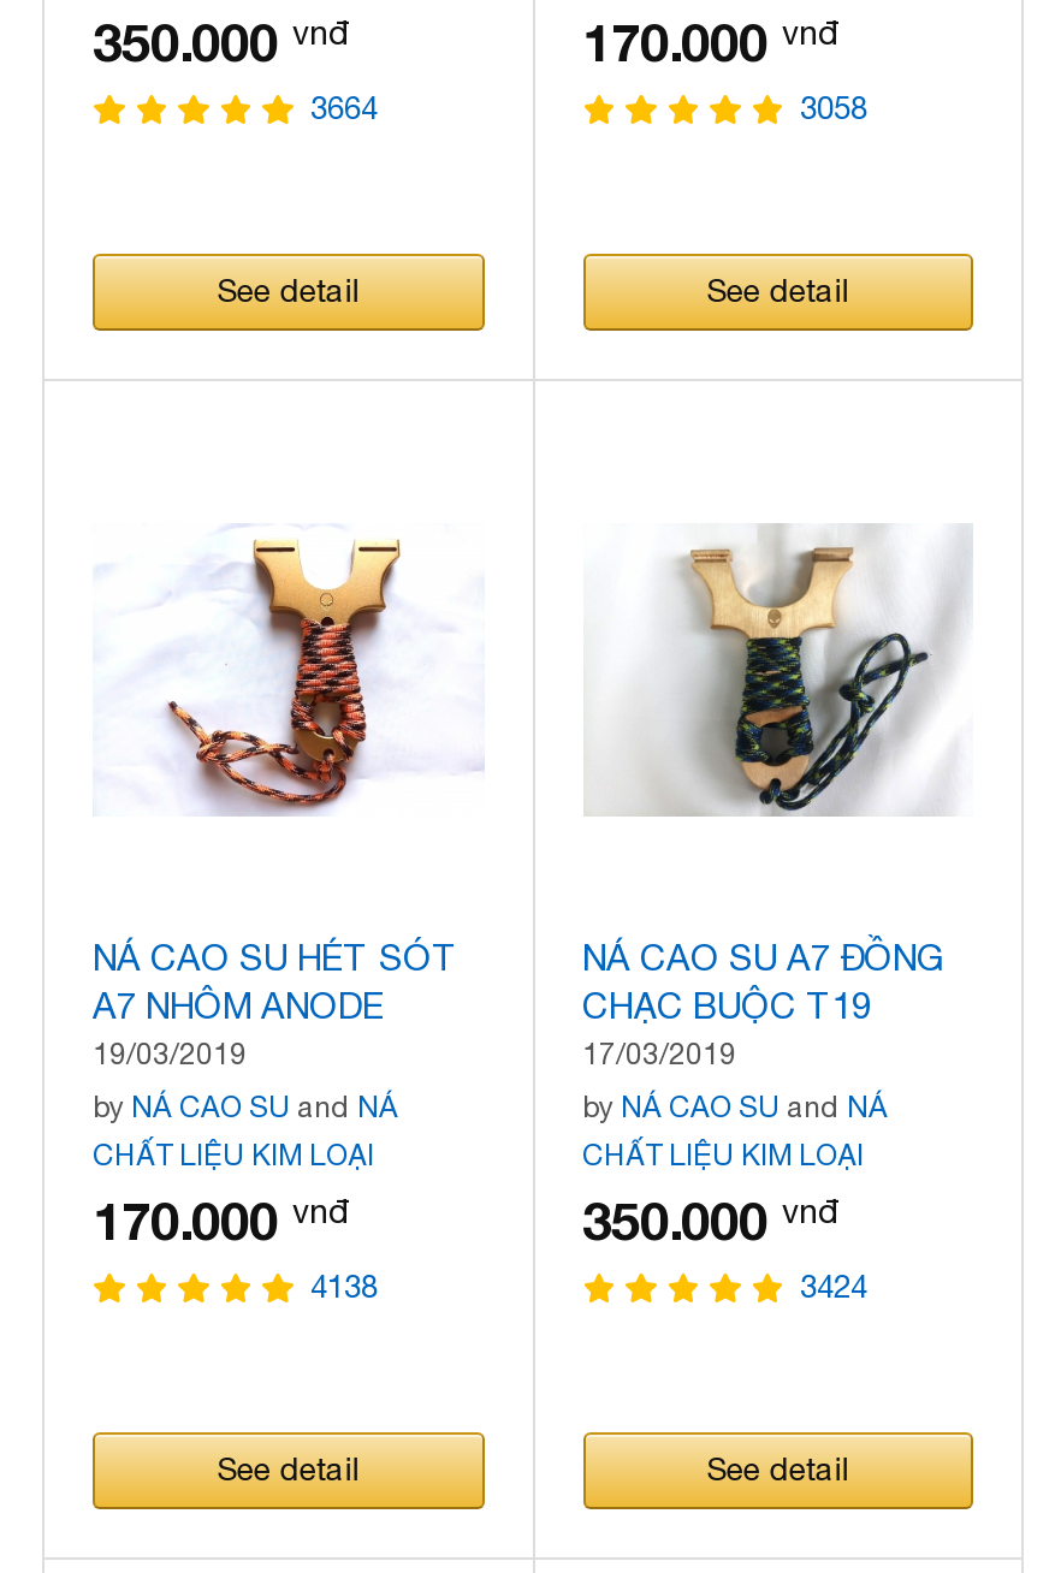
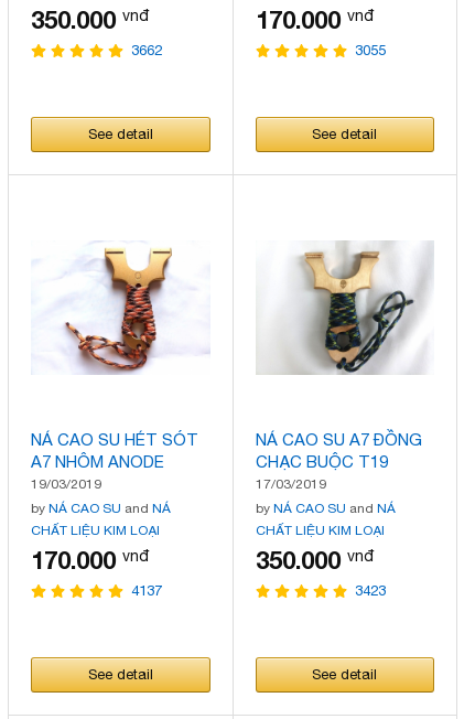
[310,90,378,126] 3664 -> [131,42,161,58] 3662
[800,90,867,126] 3058 -> [355,42,386,58] 3055
[310,1269,378,1305] 4138 -> [131,582,161,599] 4137
[800,1269,867,1305] 3424 -> [355,582,386,599] 3423

